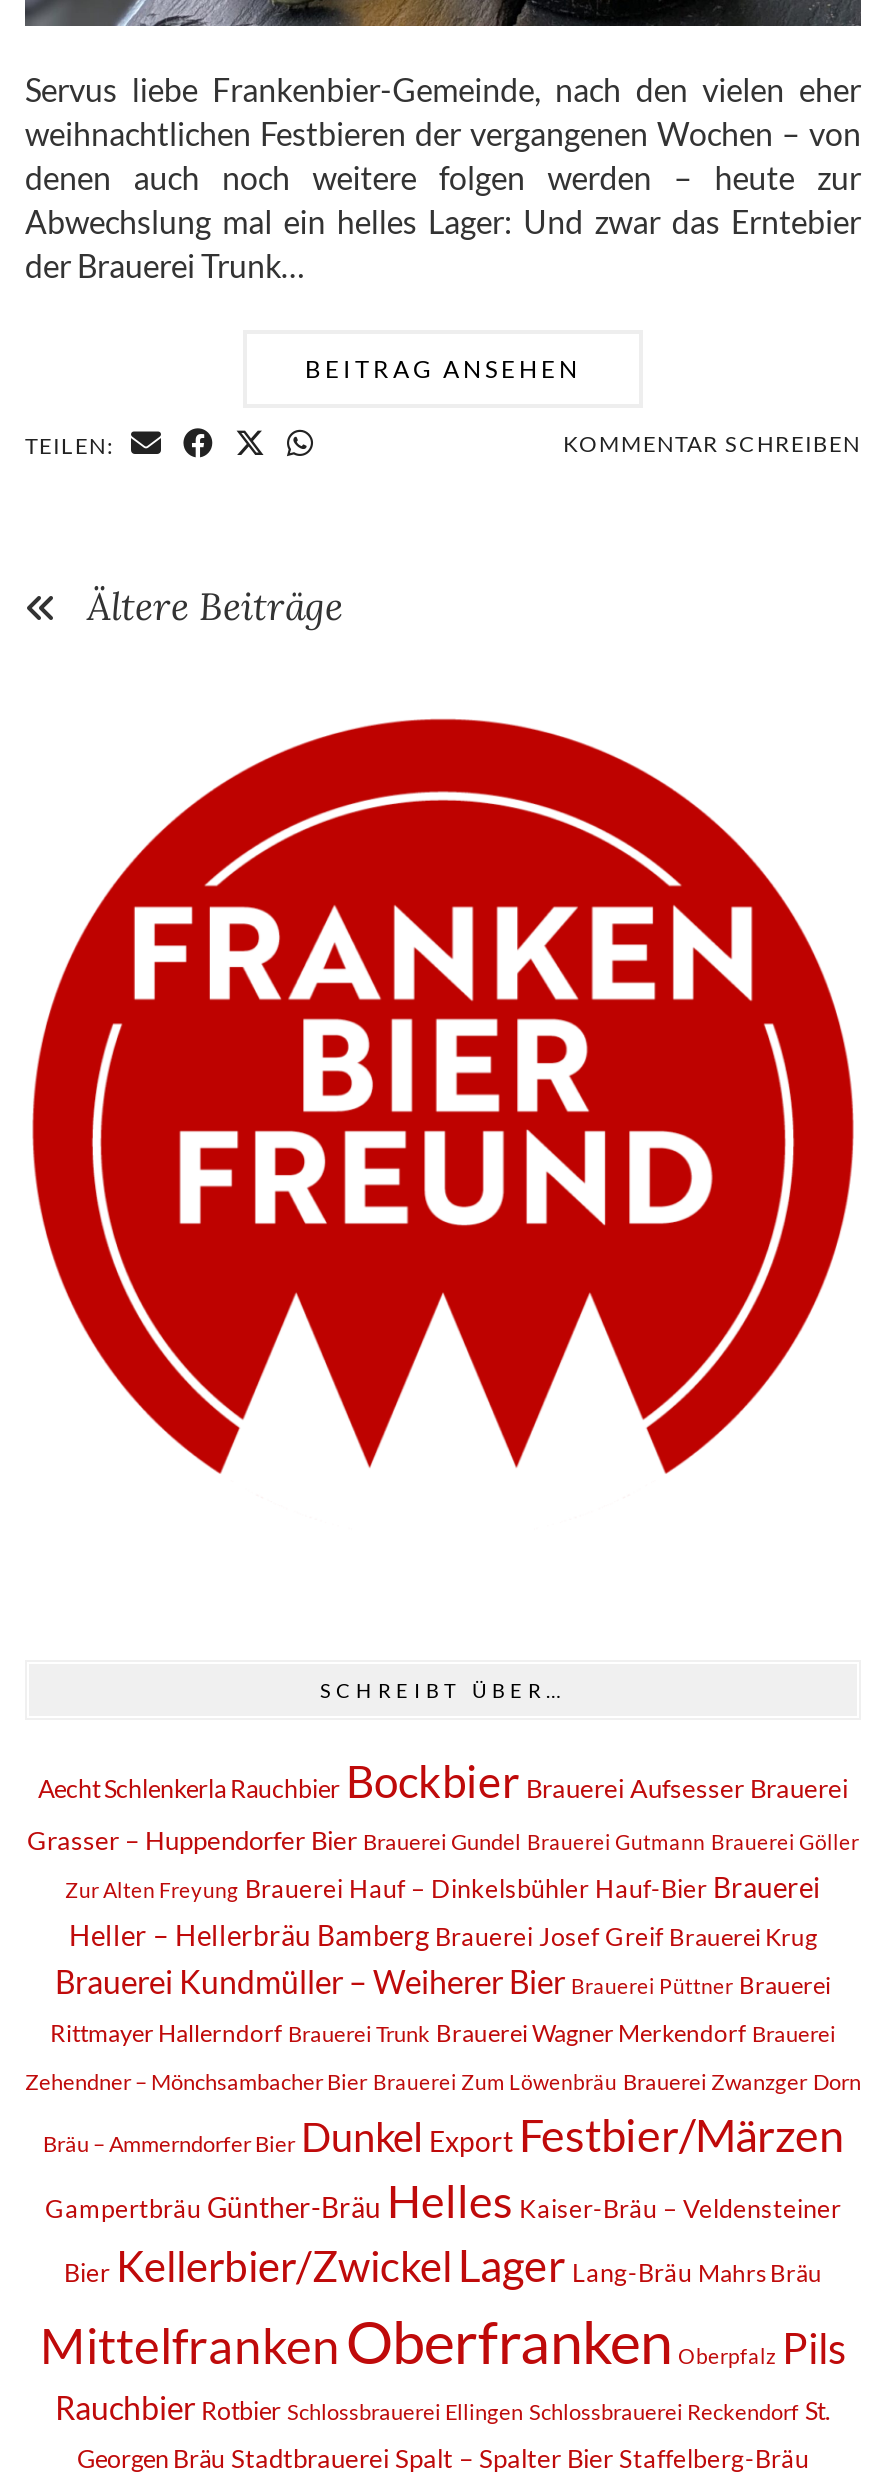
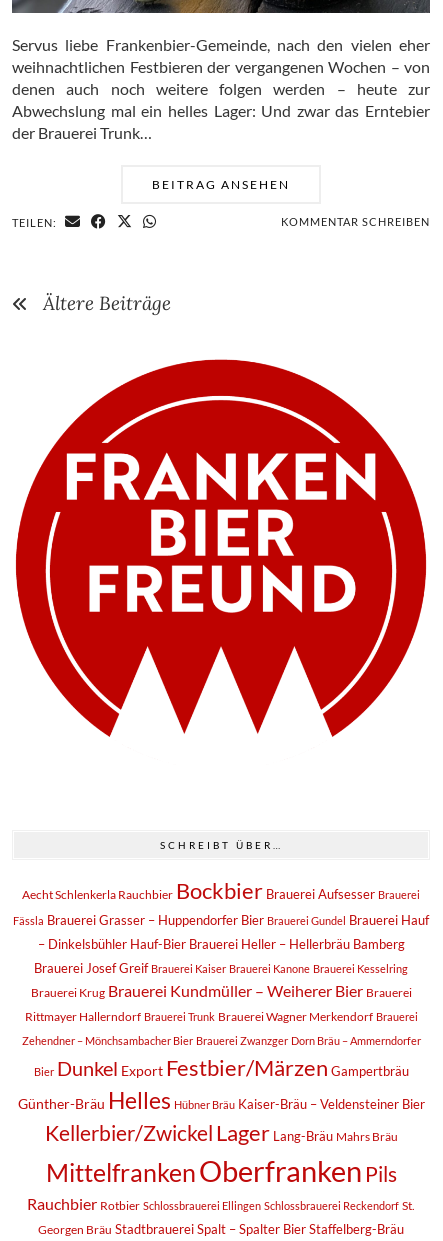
[27,1824,859,2000] Grasser – Huppendorfer Bier Brauerei Gundel Brauerei Gutmann Brauerei Göller | Zur Alten Freyung Brauerei Hauf – Dinkelsbühler Hauf-Bier Brauerei | Heller – Hellerbräu Bamberg Brauerei Josef Greif Brauerei Krug | Brauerei Kundmüller – Weiherer Bier Brauerei Püttner Brauerei -> [13,912,429,1000] Fässla Brauerei Grasser – Huppendorfer Bier Brauerei Gundel Brauerei Hauf | – Dinkelsbühler Hauf-Bier Brauerei Heller – Hellerbräu Bamberg | Brauerei Josef Greif Brauerei Kaiser Brauerei Kanone Brauerei Kesselring | Brauerei Krug Brauerei Kundmüller – Weiherer Bier Brauerei
[25,2068,861,2376] Zehendner – Mönchsambacher Bier Brauerei Zum Löwenbräu Brauerei Zwanzger Dorn | Bräu – Ammerndorfer Bier Dunkel Export Festbier/Märzen | Gampertbräu Günther-Bräu Helles Kaiser-Bräu – Veldensteiner | Bier Kellerbier/Zwickel Lager Lang-Bräu Mahrs Bräu | Mittelfranken Oberfranken Oberpfalz Pils -> [17,1034,424,1188] Zehendner – Mönchsambacher Bier Brauerei Zwanzger Dorn Bräu – Ammerndorfer | Bier Dunkel Export Festbier/Märzen Gampertbräu | Günther-Bräu Helles Hübner Bräu Kaiser-Bräu – Veldensteiner Bier | Kellerbier/Zwickel Lager Lang-Bräu Mahrs Bräu | Mittelfranken Oberfranken Pils

